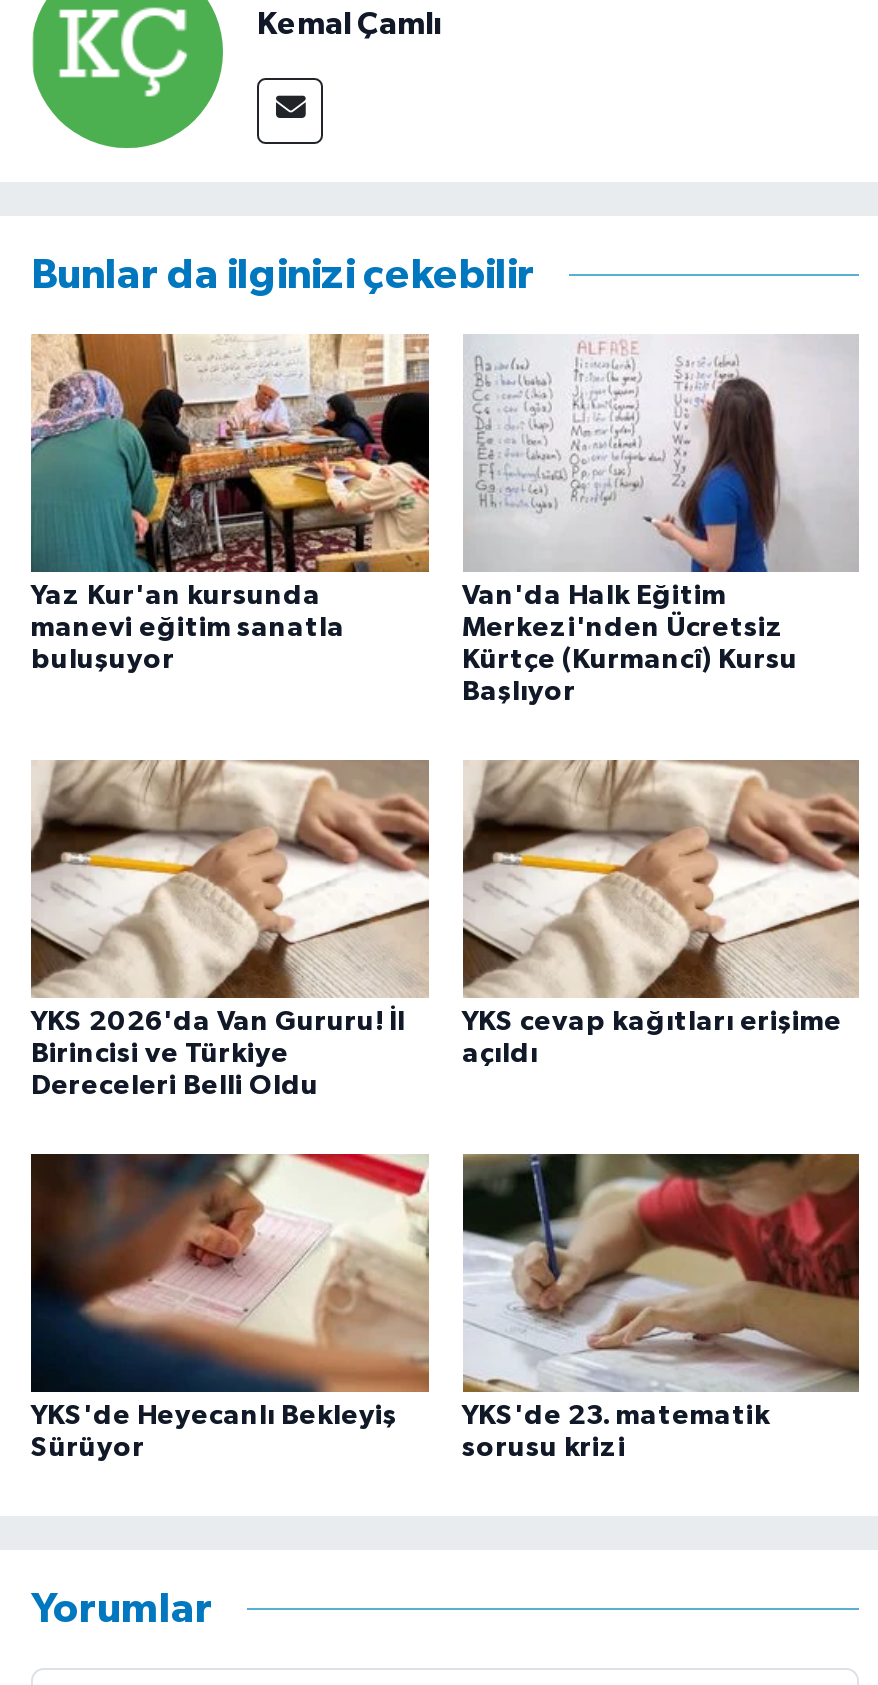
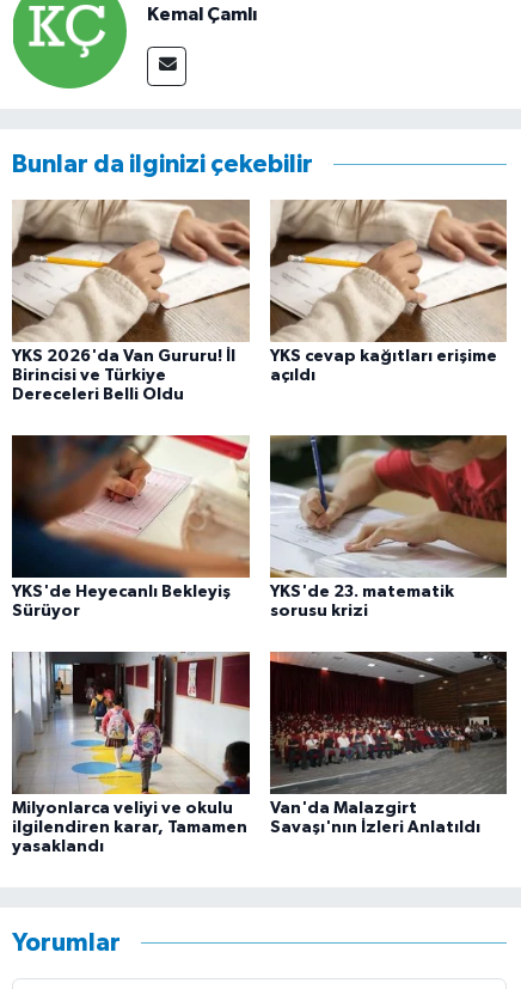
[29,334,431,675] [image] | Yaz Kur'an kursunda | manevi eğitim sanatla | buluşuyor -> none
[462,336,859,707] [image] | Van'da Halk Eğitim | Merkezi'nden Ücretsiz | Kürtçe (Kurmancî) Kursu | Başlıyor -> none
moved [29,756,842,1462] -> [11,197,497,620]: [image] | YKS 2026'da Van Gururu! İl | Birincisi ve Türkiye | ... | YKS'de 23. matematik | sorusu krizi
none -> [11,651,251,855] [image] | Milyonlarca veliyi ve okulu | ilgilendiren karar, Tamamen | yasaklandı
none -> [269,651,508,836] [image] | Van'da Malazgirt | Savaşı'nın İzleri Anlatıldı

